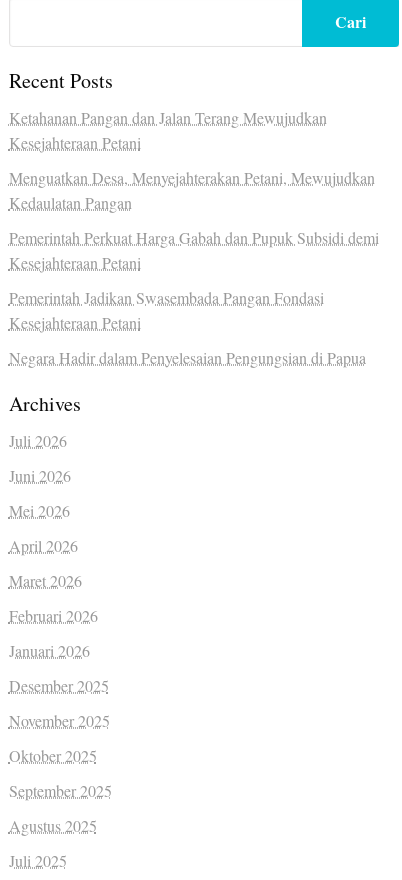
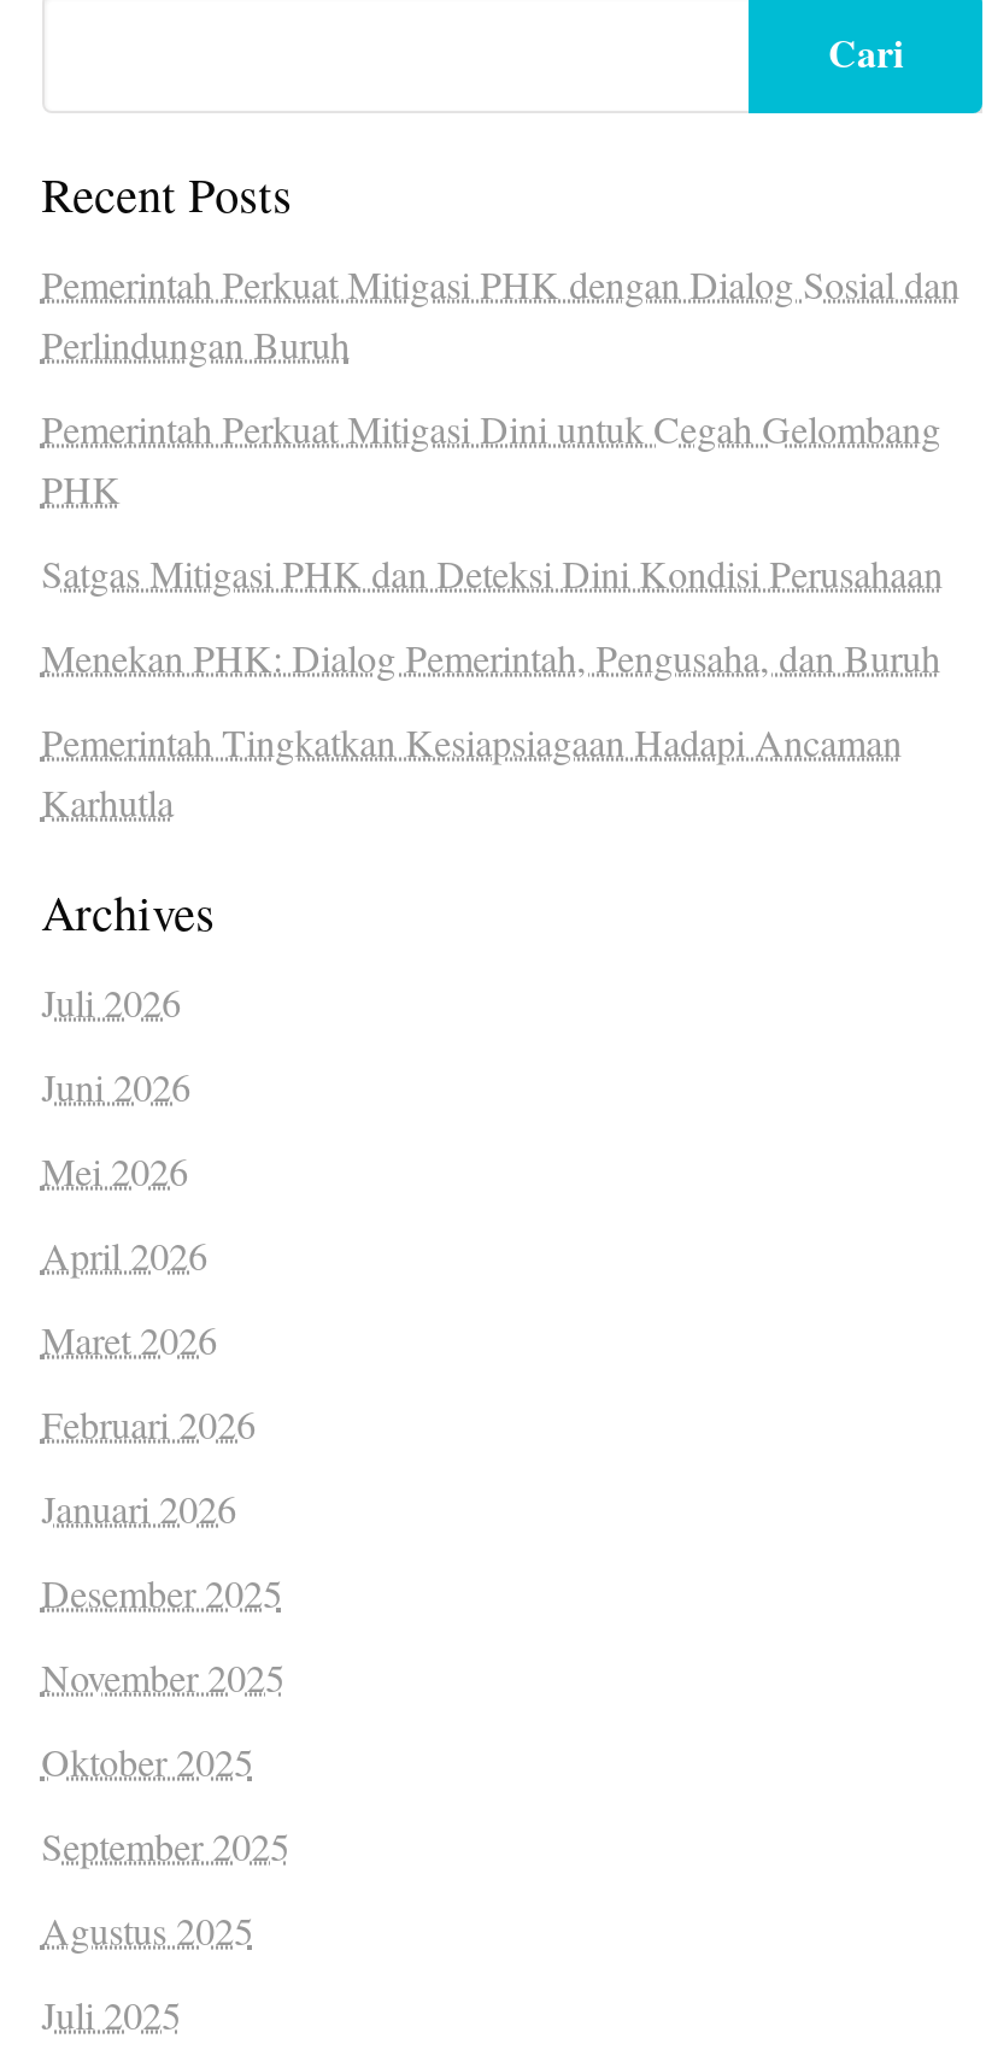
[9,107,327,153] Ketahanan Pangan dan Jalan Terang Mewujudkan | Kesejahteraan Petani -> [41,259,960,370] Pemerintah Perkuat Mitigasi PHK dengan Dialog Sosial dan | Perlindungan Buruh
[9,167,375,213] Menguatkan Desa, Menyejahterakan Petani, Mewujudkan | Kedaulatan Pangan -> [41,403,941,514] Pemerintah Perkuat Mitigasi Dini untuk Cegah Gelombang | PHK
[9,227,379,273] Pemerintah Perkuat Harga Gabah dan Pupuk Subsidi demi | Kesejahteraan Petani -> [41,548,943,598] Satgas Mitigasi PHK dan Deteksi Dini Kondisi Perusahaan
[9,287,324,333] Pemerintah Jadikan Swasembada Pangan Fondasi | Kesejahteraan Petani -> [41,632,941,683] Menekan PHK: Dialog Pemerintah, Pengusaha, dan Buruh
[9,347,366,368] Negara Hadir dalam Penyelesaian Pengungsian di Papua -> [41,717,902,827] Pemerintah Tingkatkan Kesiapsiagaan Hadapi Ancaman | Karhutla

